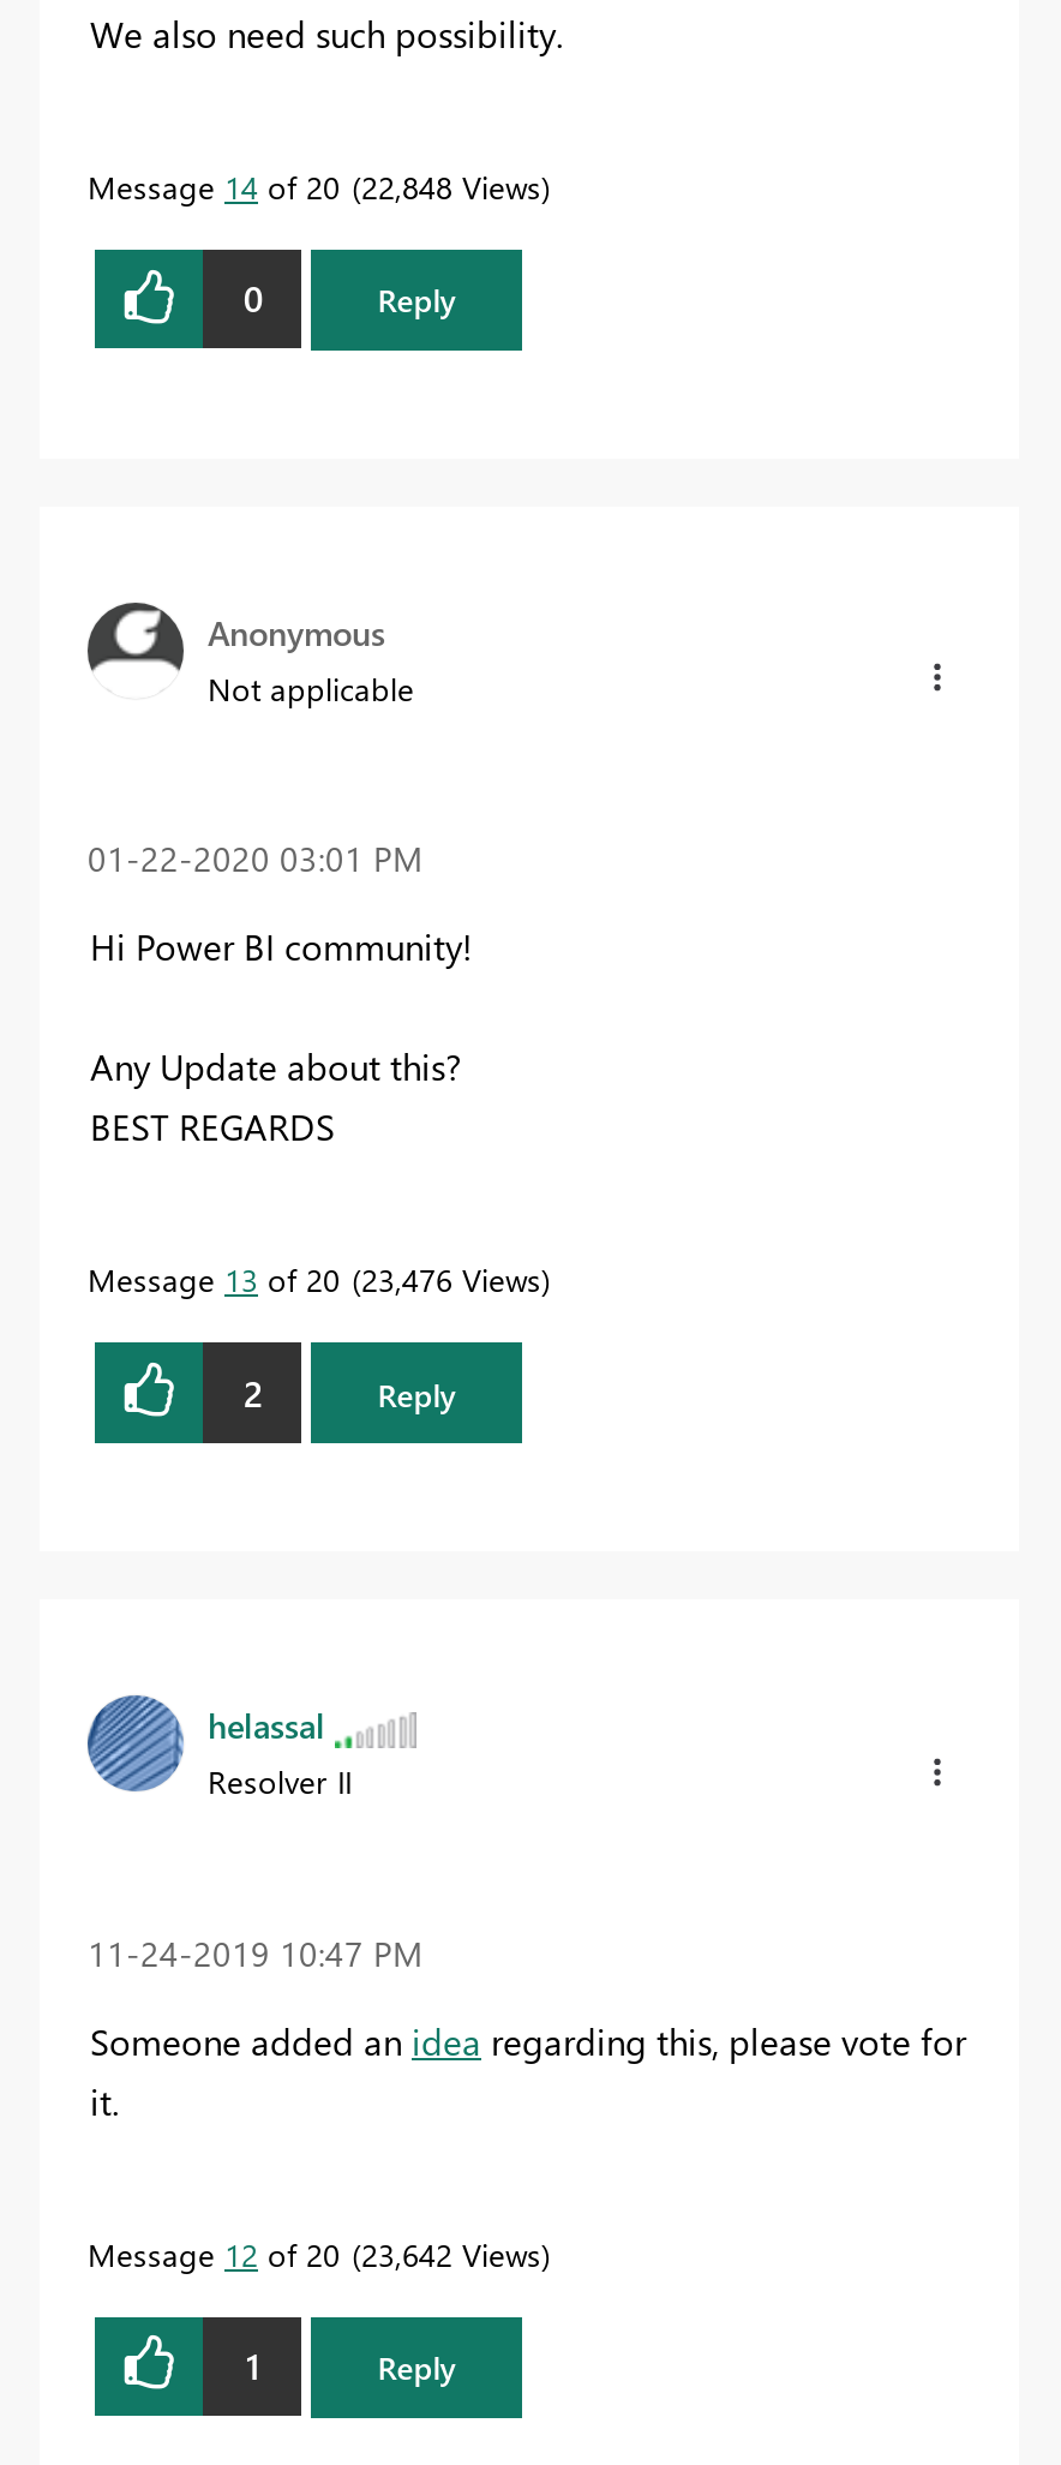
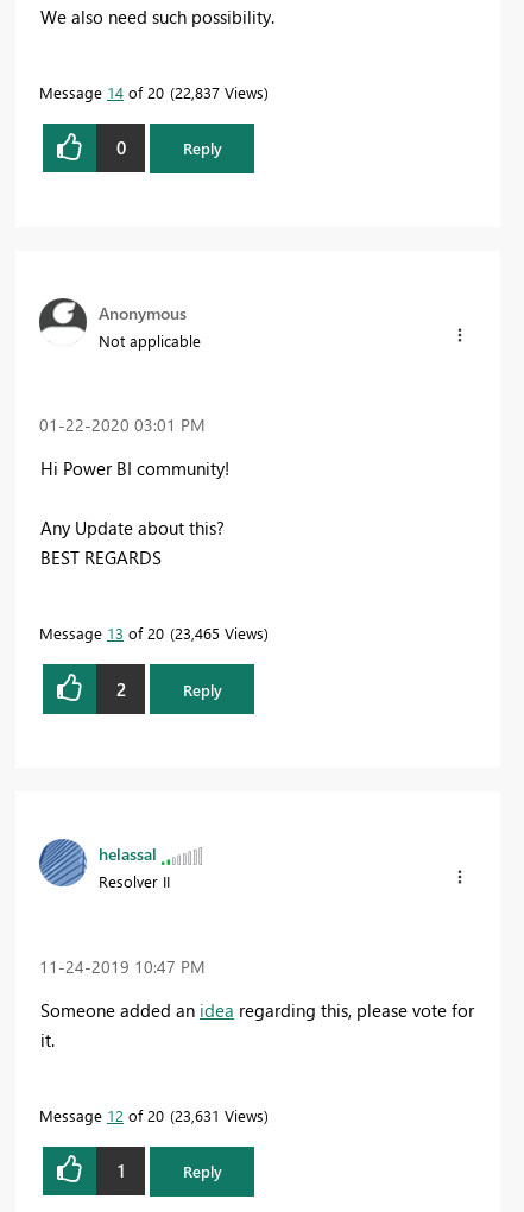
[88,165,541,206] Message 14 of 20 22,848 Views -> [39,82,264,102] Message 14 of 20 22,837 Views
[88,1259,541,1299] Message 13 of 20 23,476 Views -> [39,623,264,643] Message 13 of 20 23,465 Views
[88,2232,541,2273] Message 12 of 20 23,642 Views -> [39,1105,264,1125] Message 12 of 20 23,631 Views

